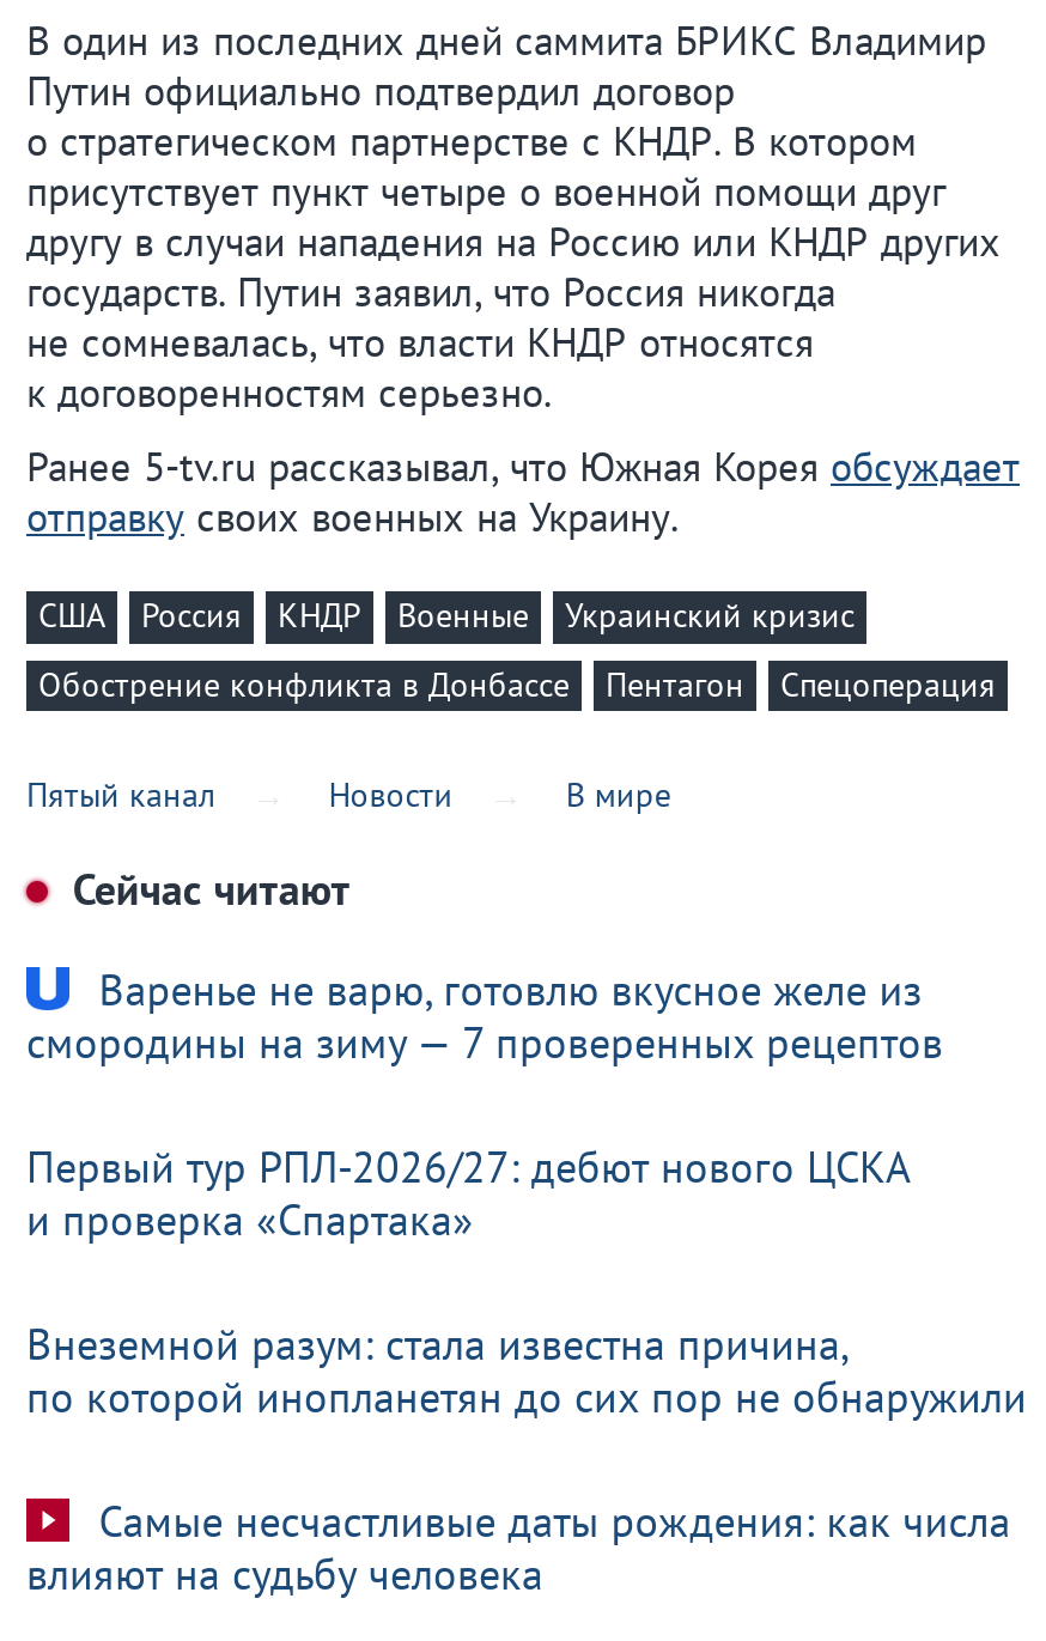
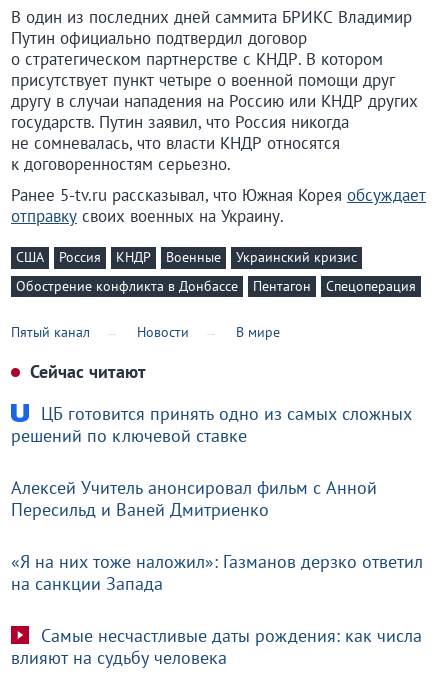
[26,963,943,1071] Варенье не варю, готовлю вкусное желе из | смородины на зиму — 7 проверенных рецептов -> [11,402,412,447] ЦБ готовится принять одно из самых сложных | решений по ключевой ставке
[26,1140,912,1248] Первый тур РПЛ-2026/27: дебют нового ЦСКА | и проверка «Спартака» -> [11,476,377,521] Алексей Учитель анонсировал фильм с Анной | Пересильд и Ваней Дмитриенко
[26,1317,1027,1425] Внеземной разум: стала известна причина, | по которой инопланетян до сих пор не обнаружили -> [11,550,423,595] «Я на них тоже наложил»: Газманов дерзко ответил | на санкции Запада

